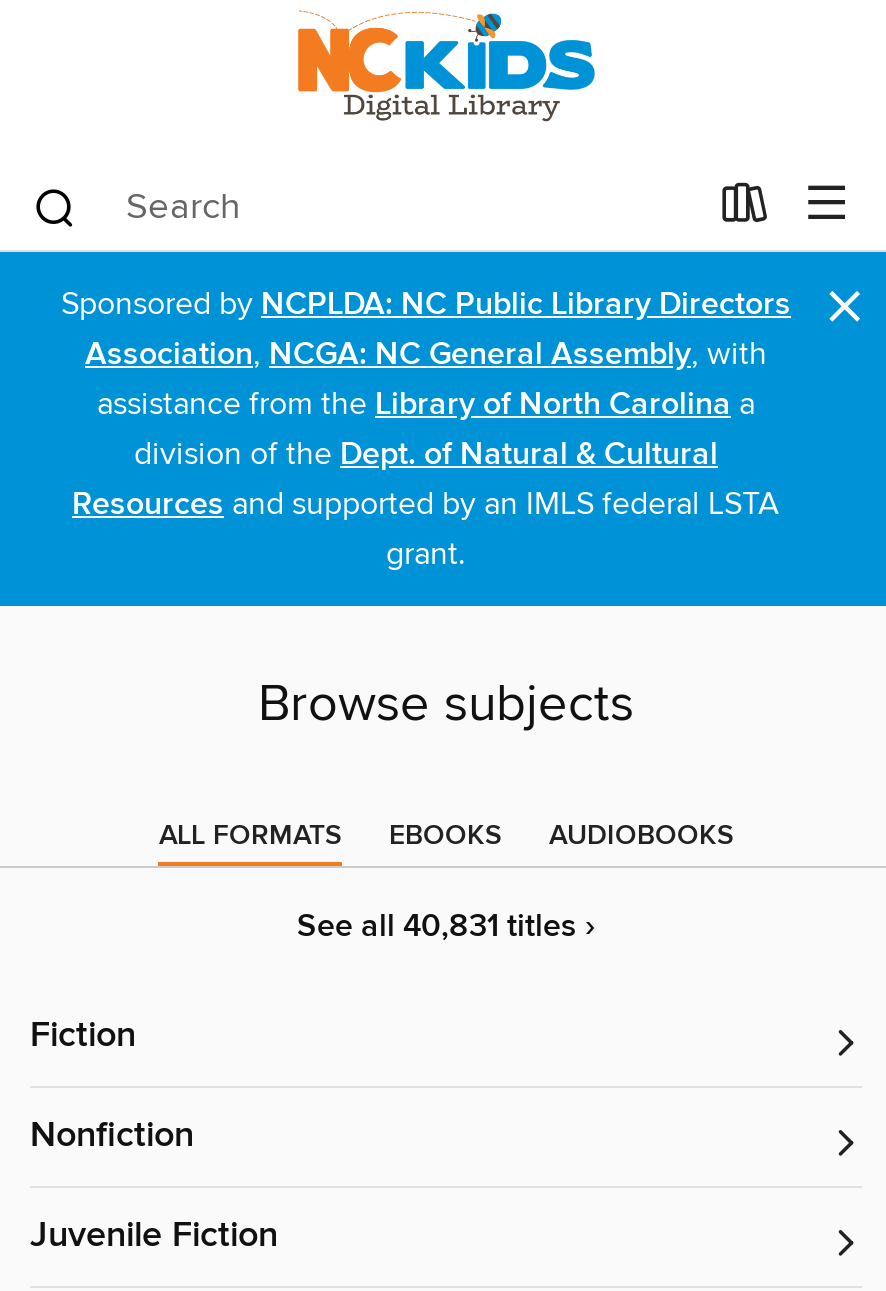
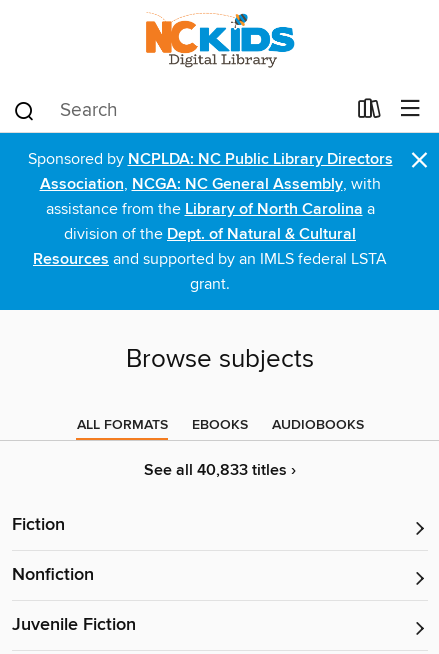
[297,906,595,948] See all 40,831 titles › -> [144,460,296,481] See all 40,833 titles ›

